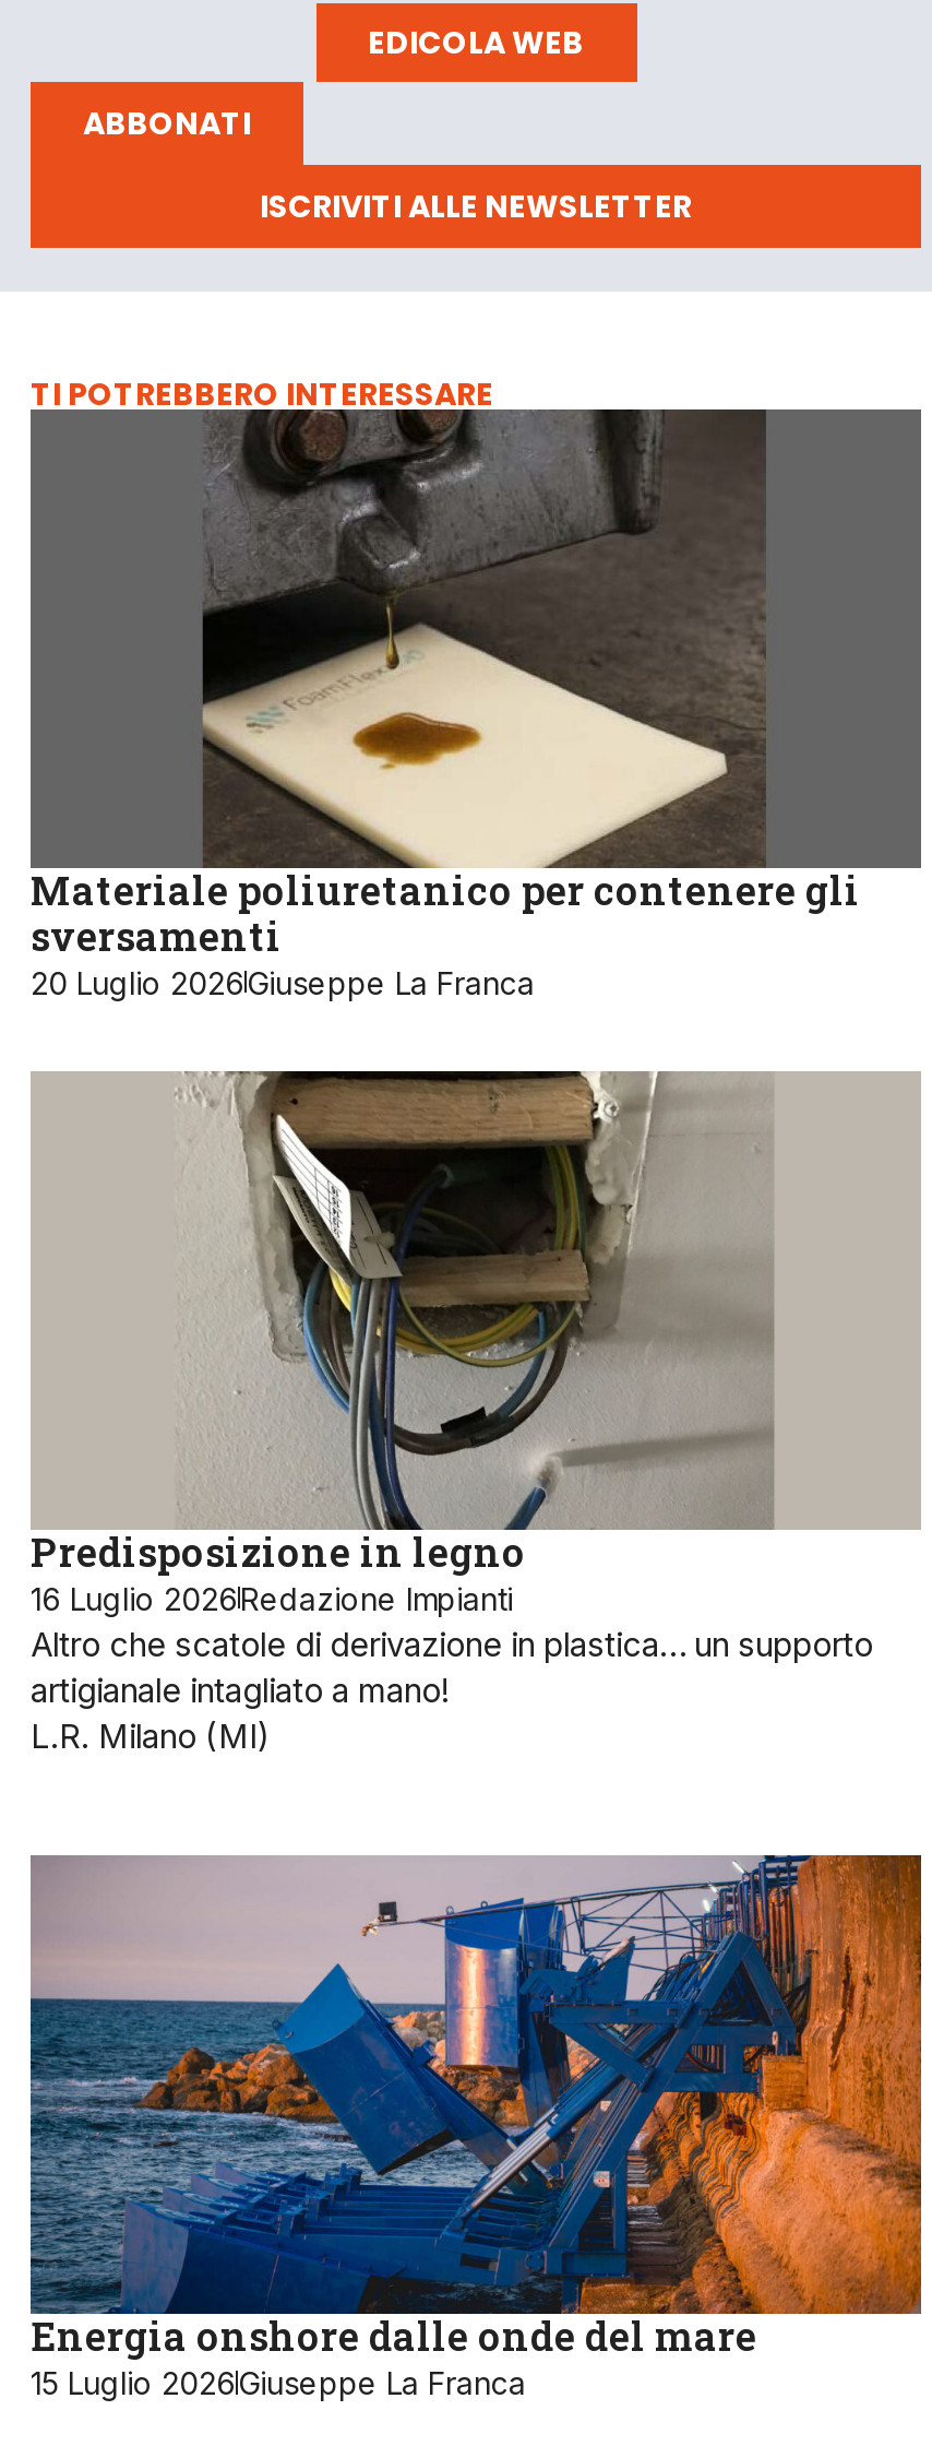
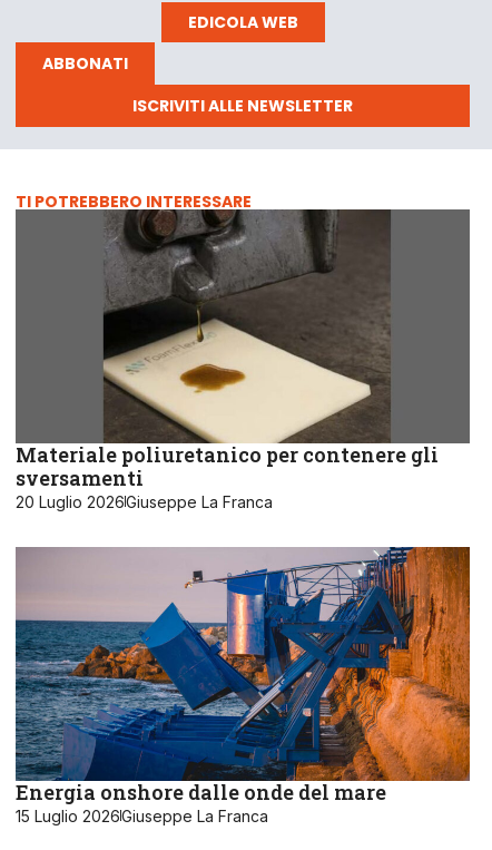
[31,1069,919,1756] [image] | Predisposizione in legno | 16 Luglio 2026Redazione Impianti | Altro che scatole di derivazione in plastica… un supporto | artigianale intagliato a mano! | L.R. Milano (MI) -> none

